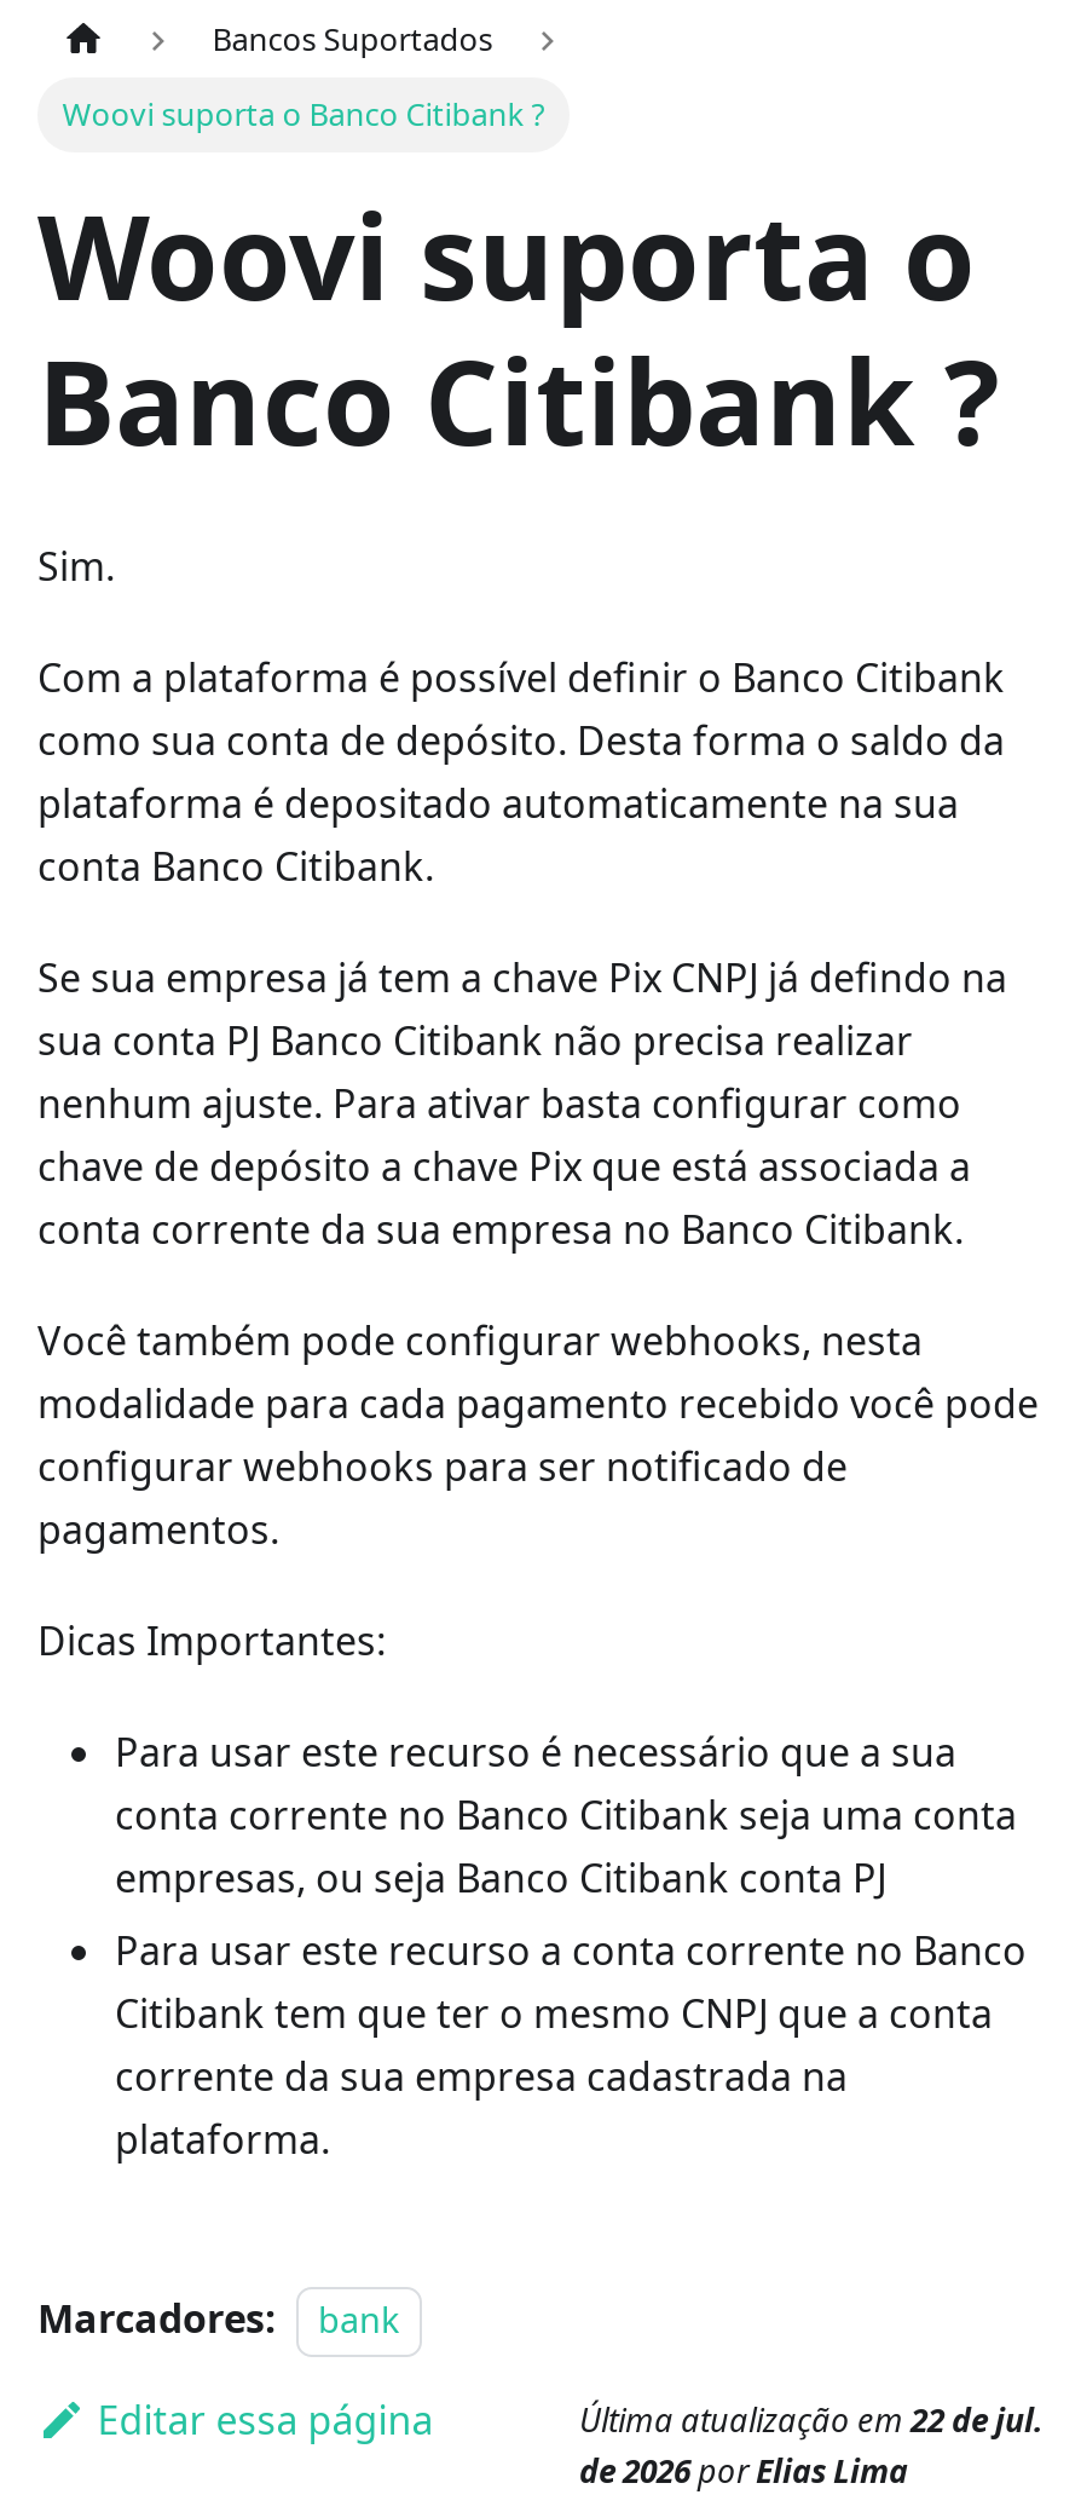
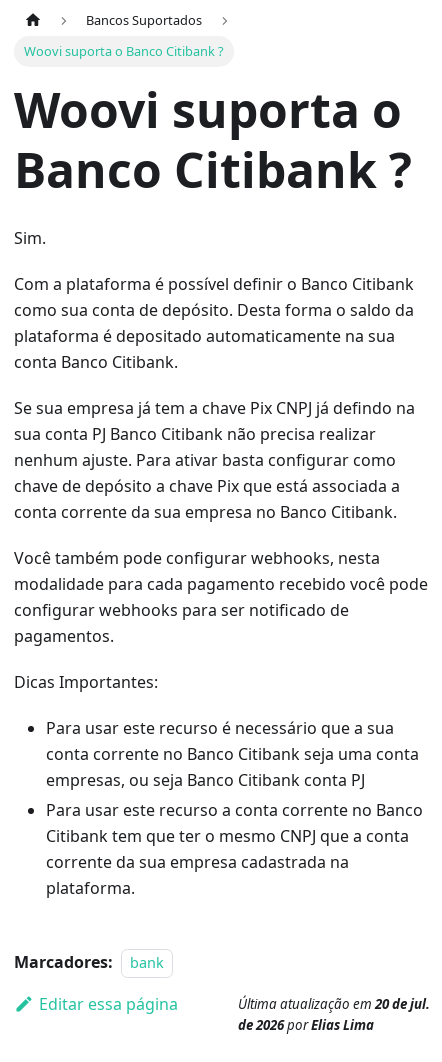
[579,2399,1044,2443] Última atualização em 22 de jul. -> [238,995,430,1013] Última atualização em 20 de jul.

